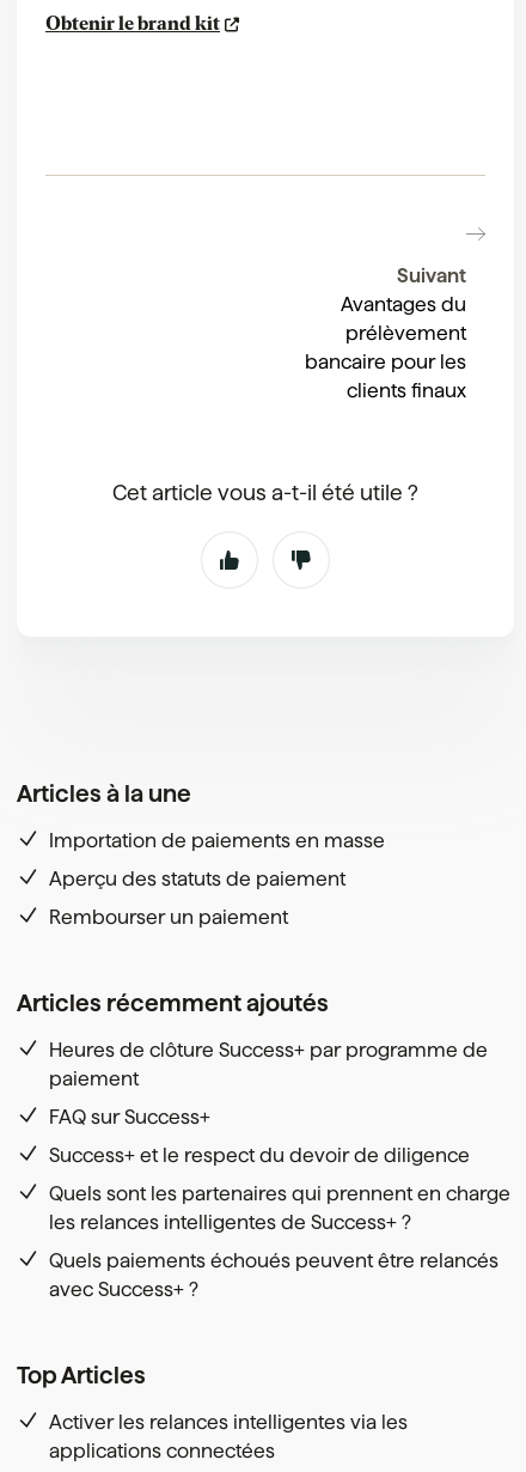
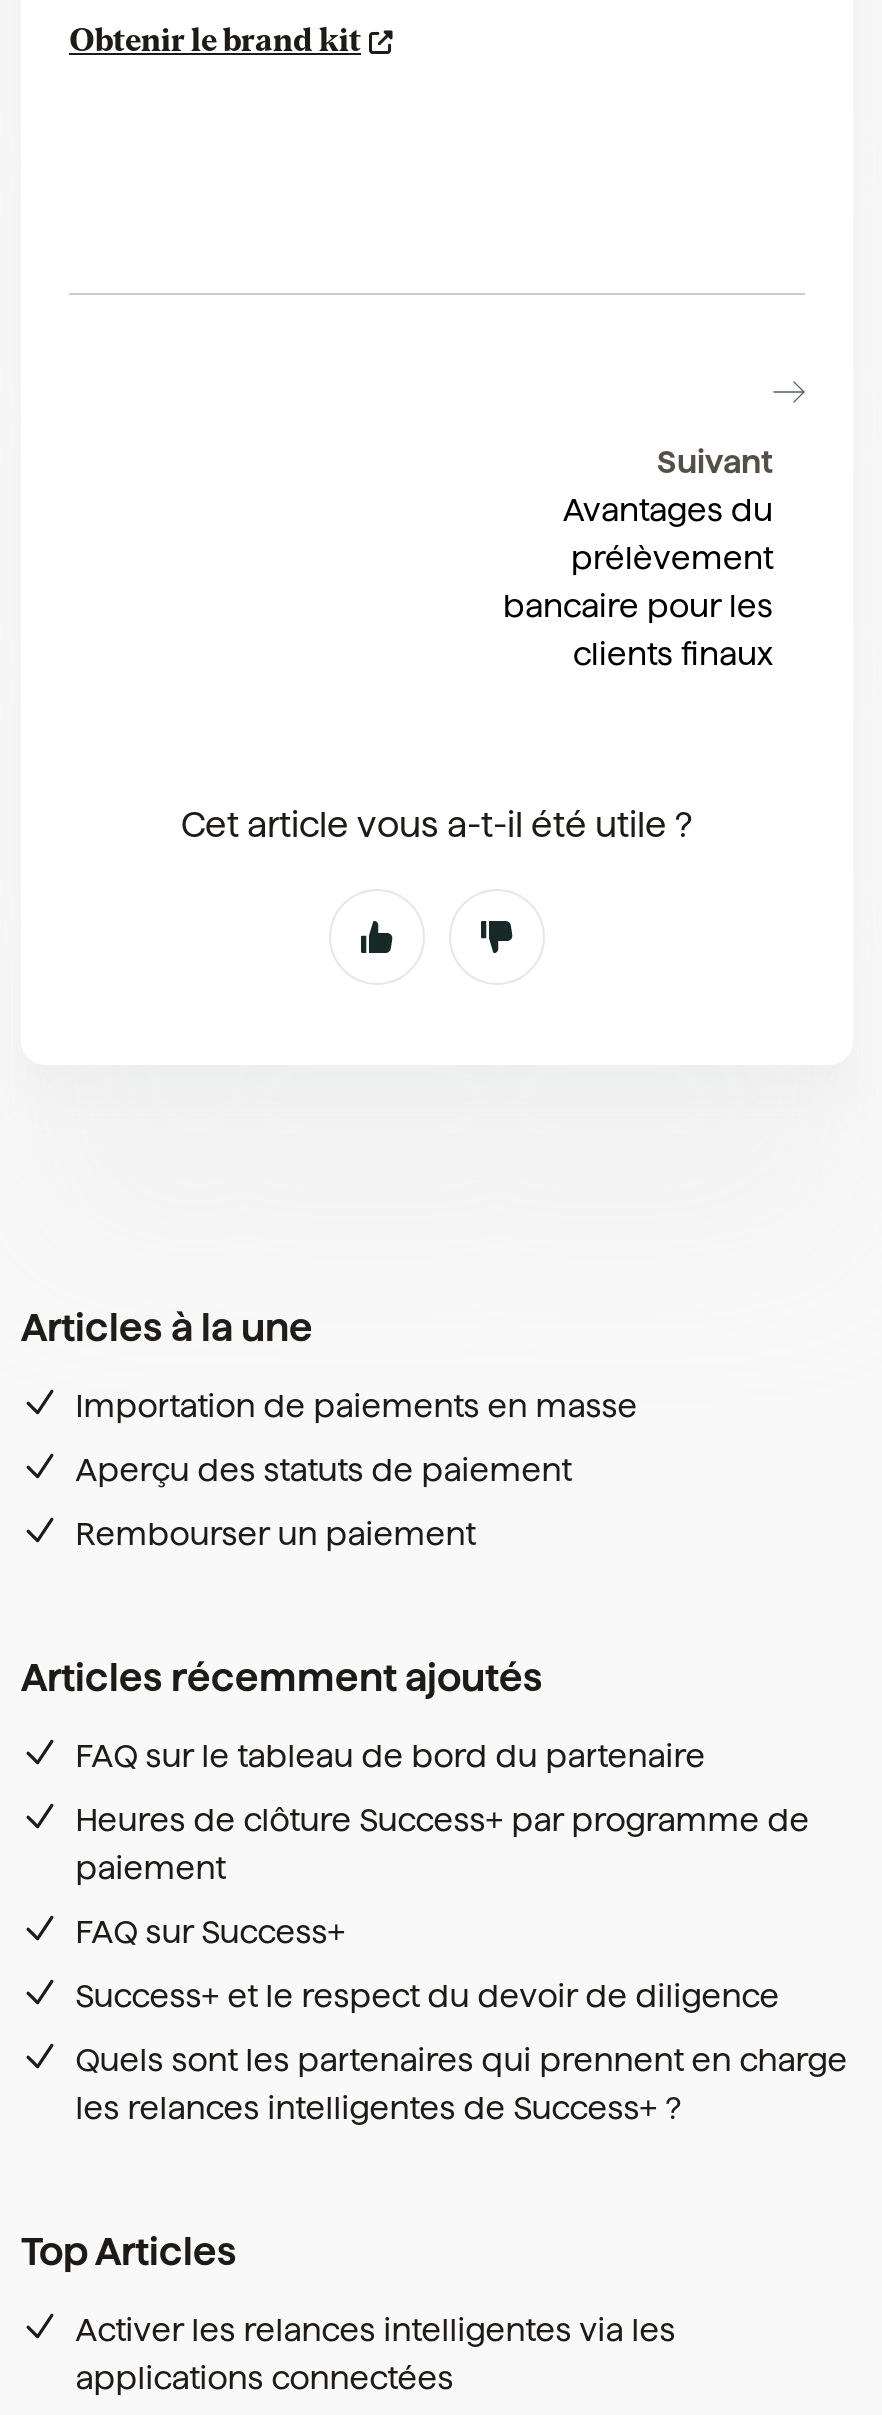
none -> [75,1739,705,1773] FAQ sur le tableau de bord du partenaire
moved [49,1040,511,1233] -> [75,1803,847,2125]: Heures de clôture Success+ par programme de | paiement | FAQ sur Success+ | Success+ et le respect du devoir de diligence | Quels sont les partenaires qui prennent en charge | les relances intelligentes de Success+ ?
[49,1251,499,1300] Quels paiements échoués peuvent être relancés | avec Success+ ? -> none

